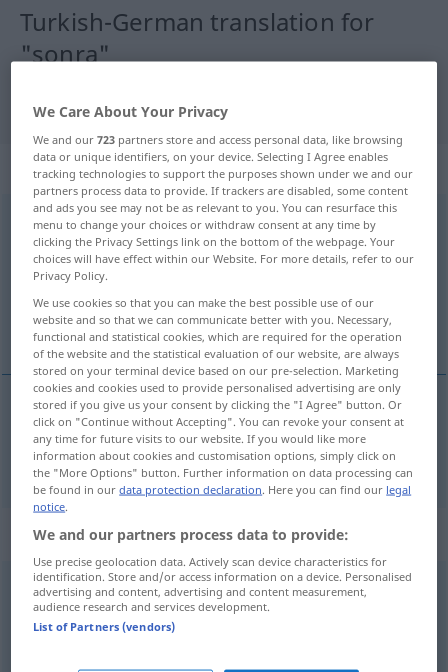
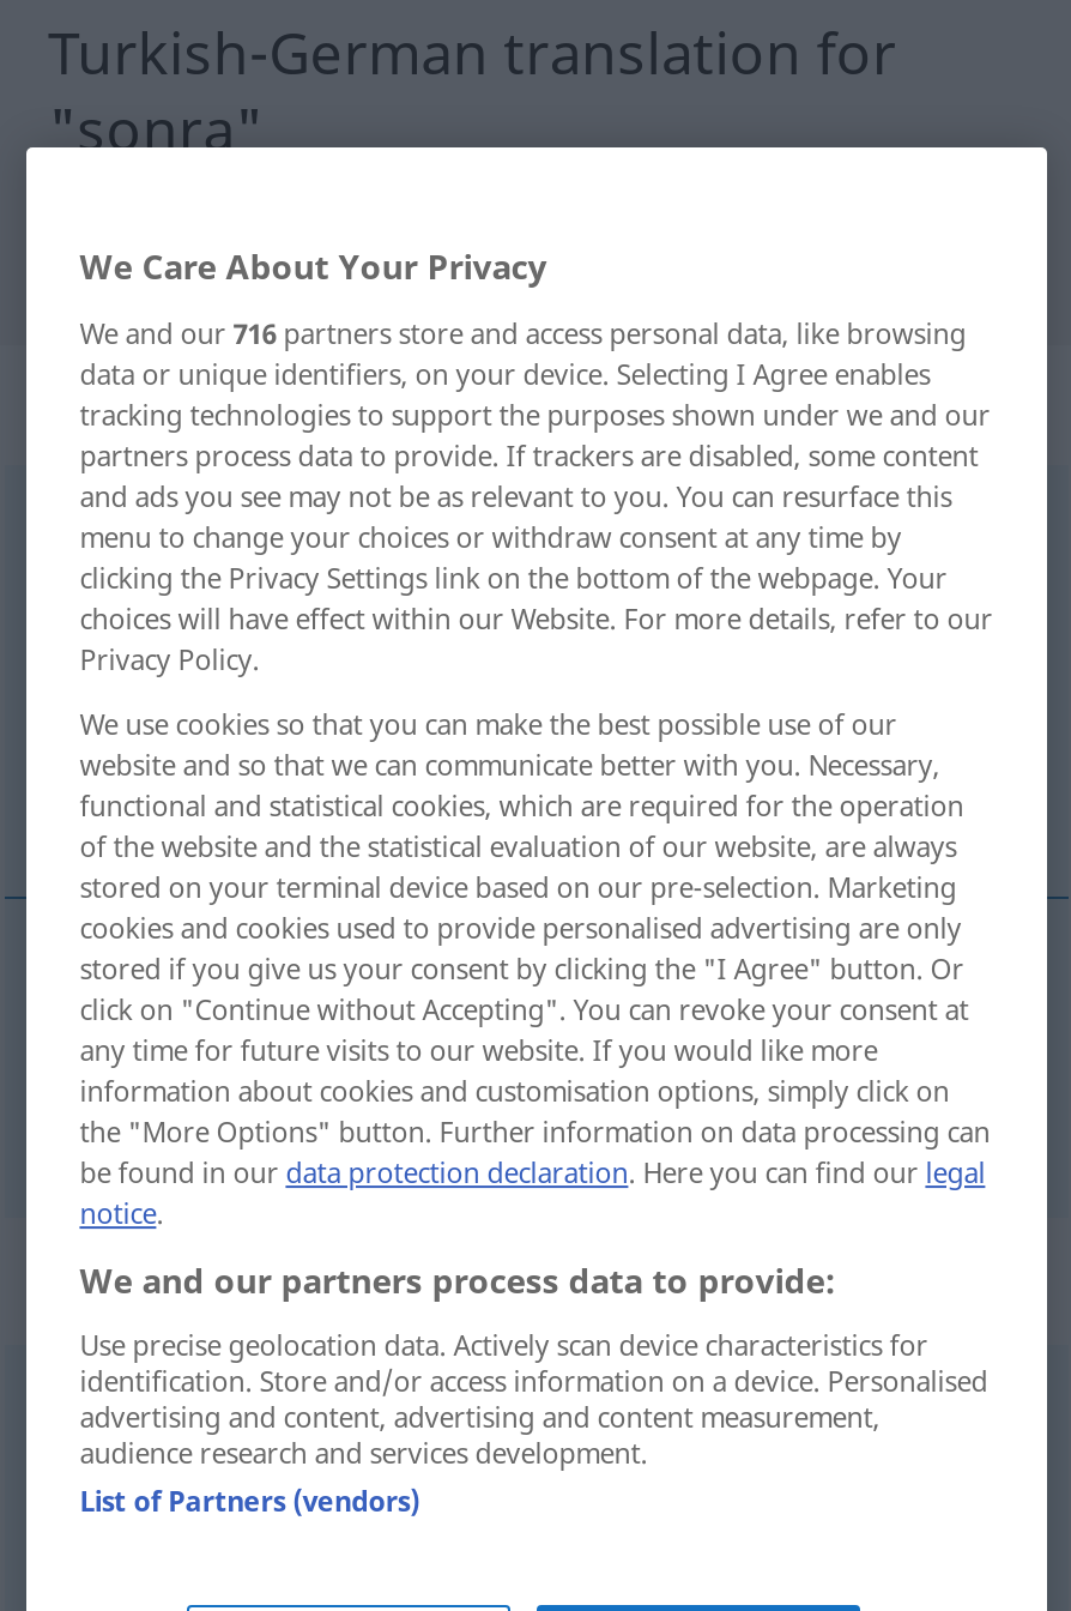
[33,131,403,146] We and our 723 partners store and access personal data, like browsing -> [80,314,966,350] We and our 716 partners store and access personal data, like browsing

